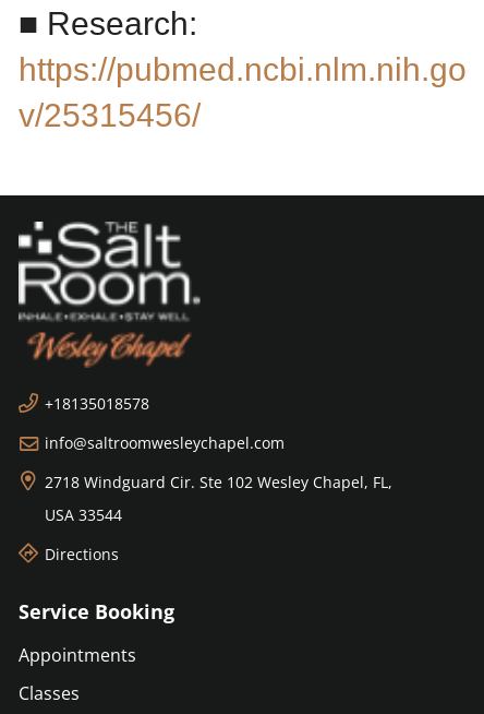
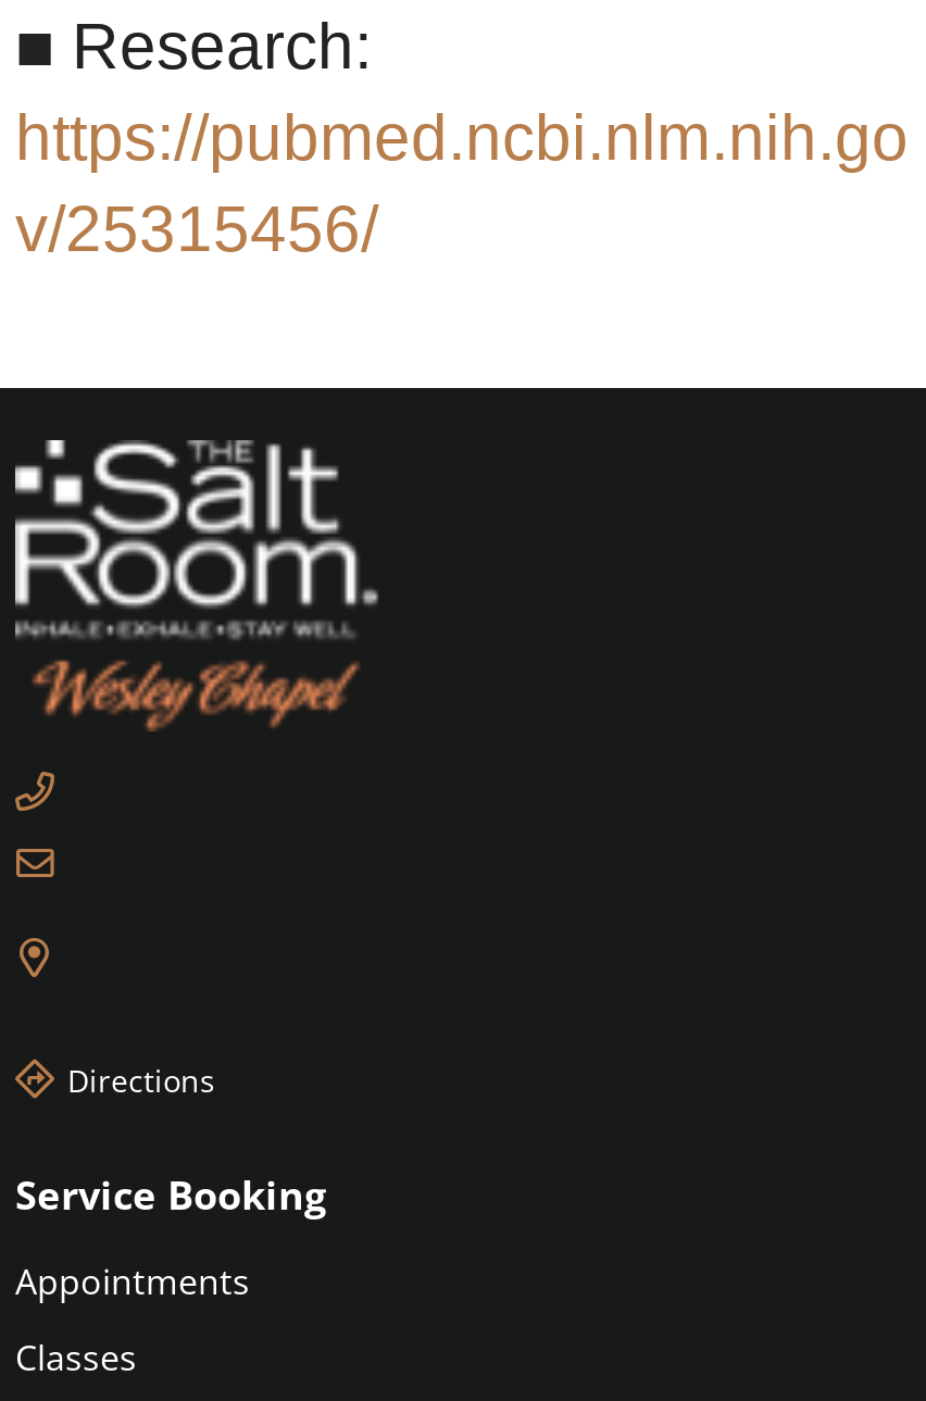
[45,393,285,453] +18135018578 | info@saltroomwesleychapel.com -> none
[45,472,392,525] 2718 Windguard Cir. Ste 102 Wesley Chapel, FL, | USA 33544 -> none

